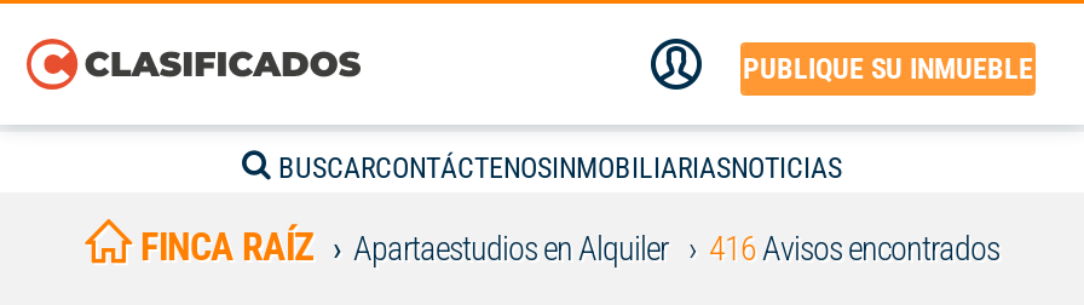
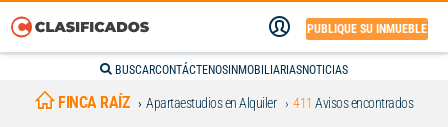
[709,229,999,267] 416 Avisos encontrados -> [293,95,413,111] 411 Avisos encontrados

